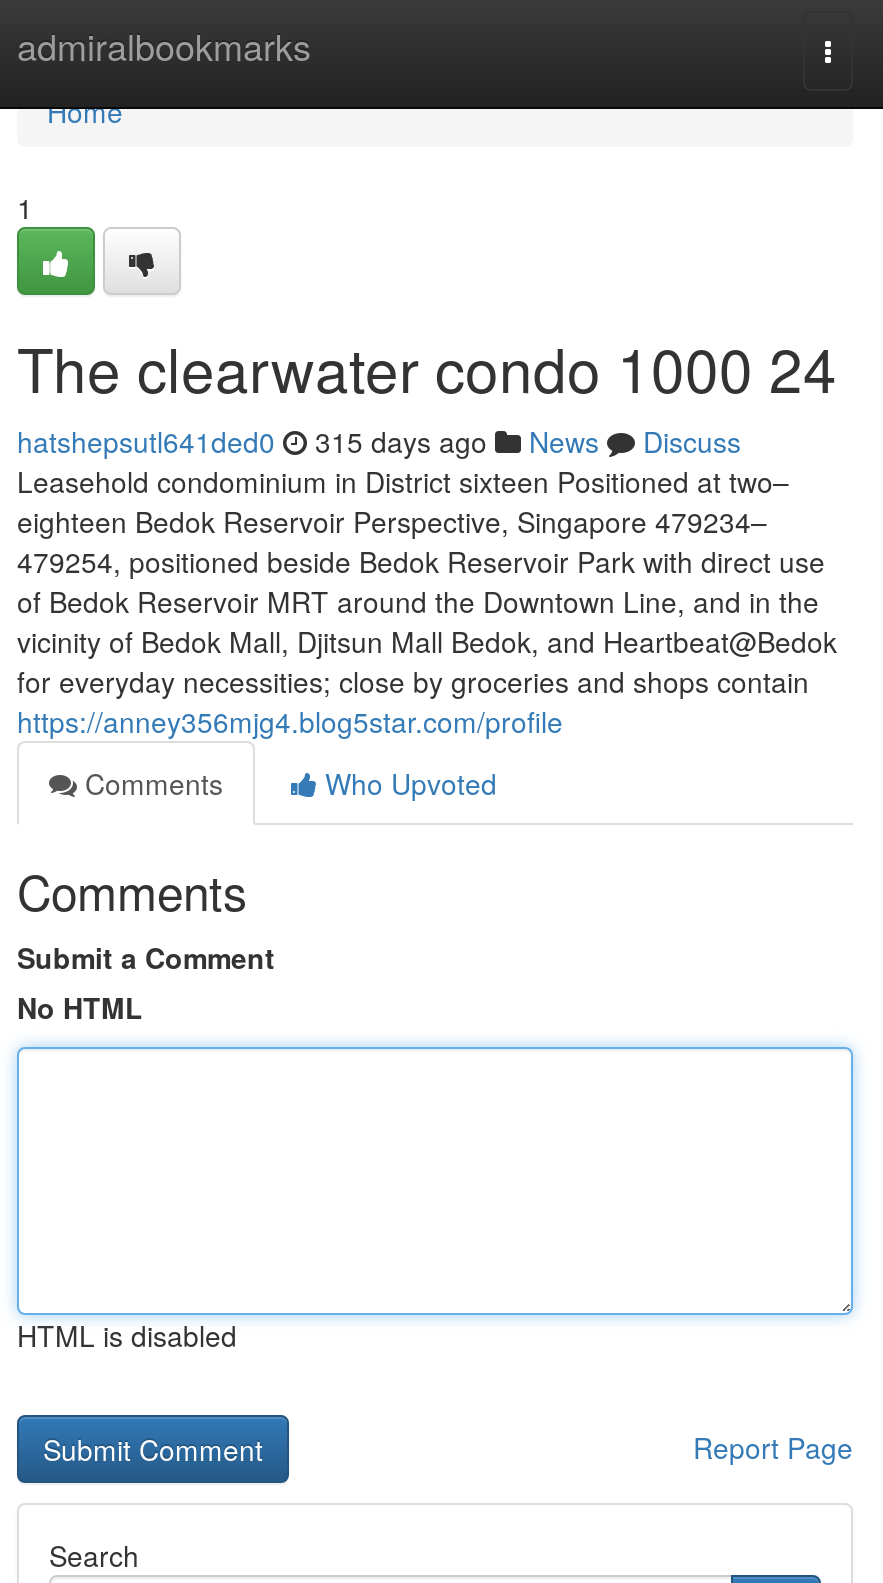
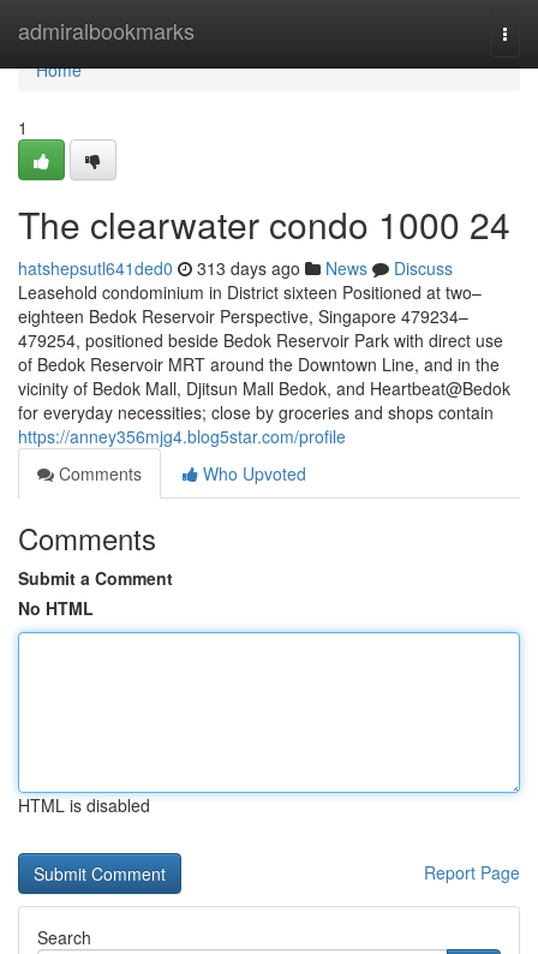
[17,421,741,461] hatshepsutl641ded0 315 days ago News Discuss -> [18,256,453,280] hatshepsutl641ded0 313 days ago News Discuss

